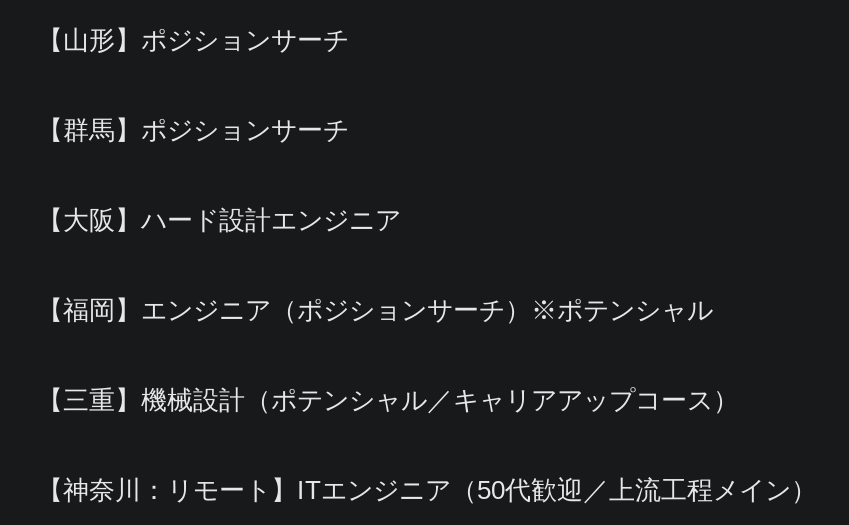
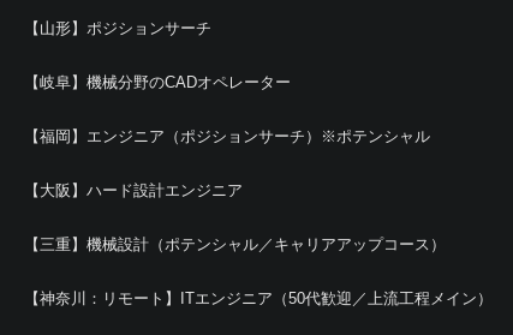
[37,115,349,145] 【群馬】ポジションサーチ -> [24,73,291,91] 【岐阜】機械分野のCADオペレーター
moved [37,205,401,235] -> [24,181,243,199]: 【大阪】ハード設計エンジニア
moved [37,295,713,325] -> [24,127,430,145]: 【福岡】エンジニア（ポジションサーチ）※ポテンシャル

